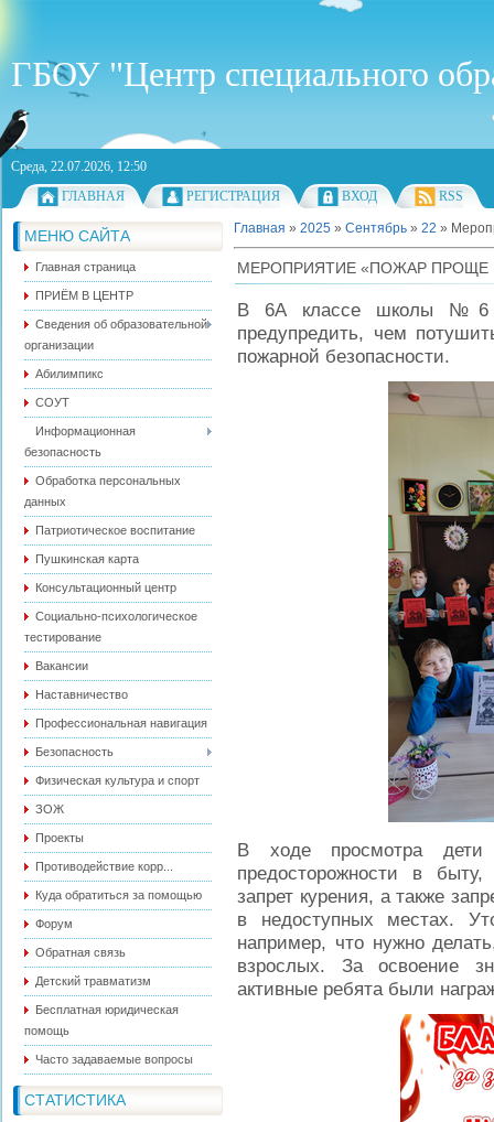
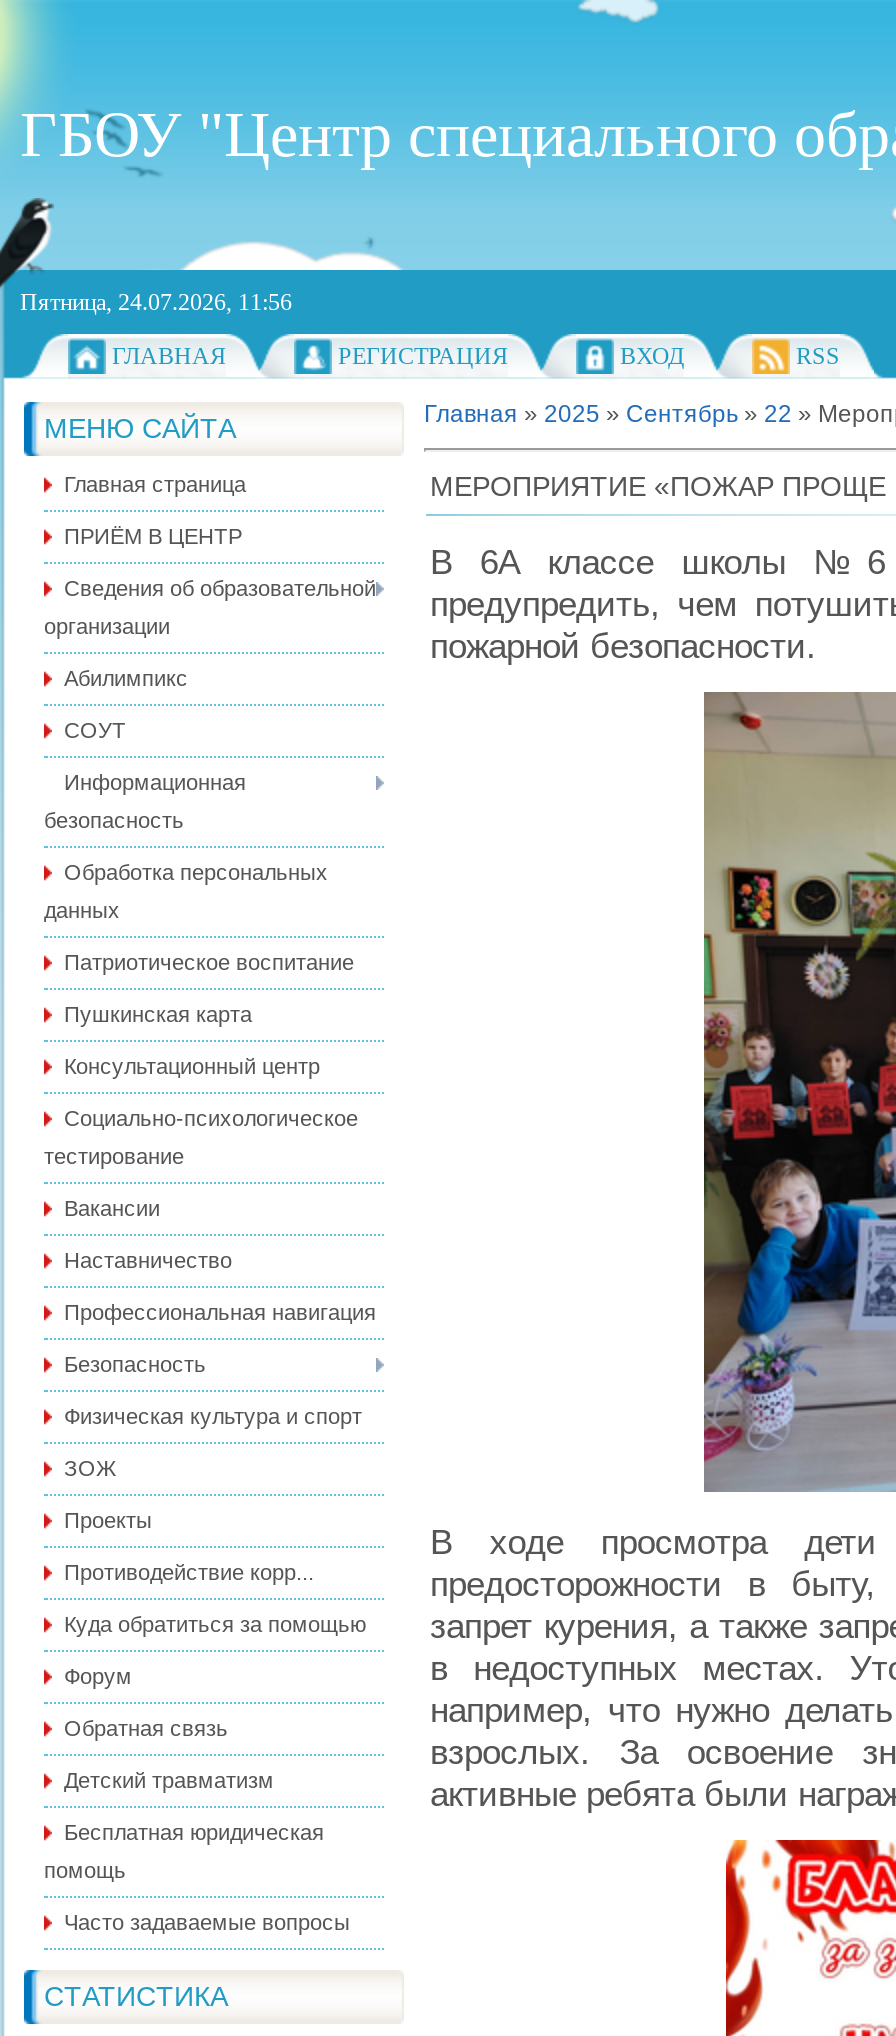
[11,159,147,174] Среда, 22.07.2026, 12:50 -> [20,288,292,316] Пятница, 24.07.2026, 11:56

